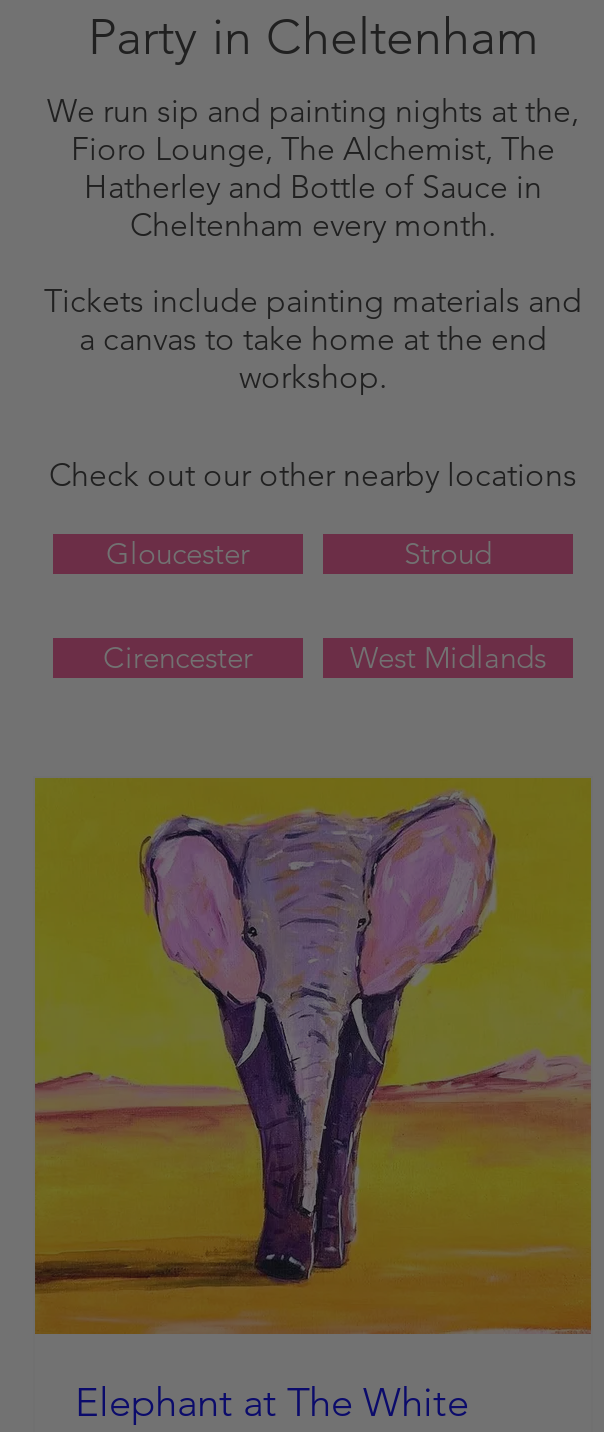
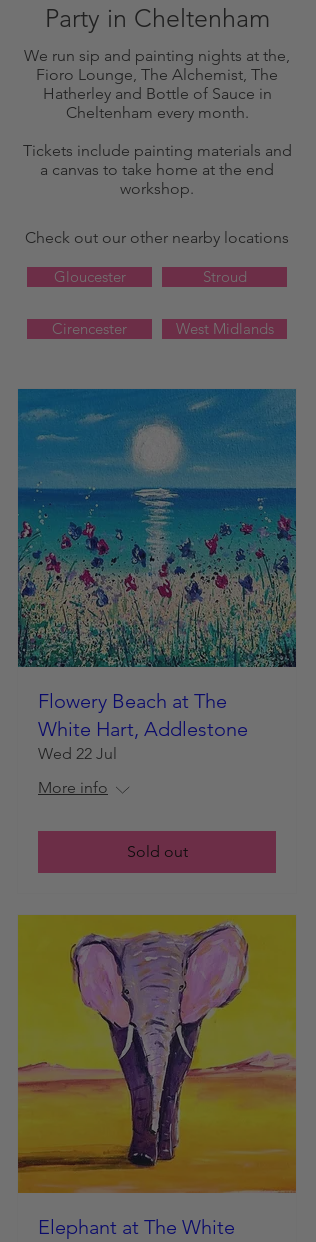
none -> [17,388,297,861] [image] | Flowery Beach at The | White Hart, Addlestone | Wed 22 Jul | More info | Sold out

